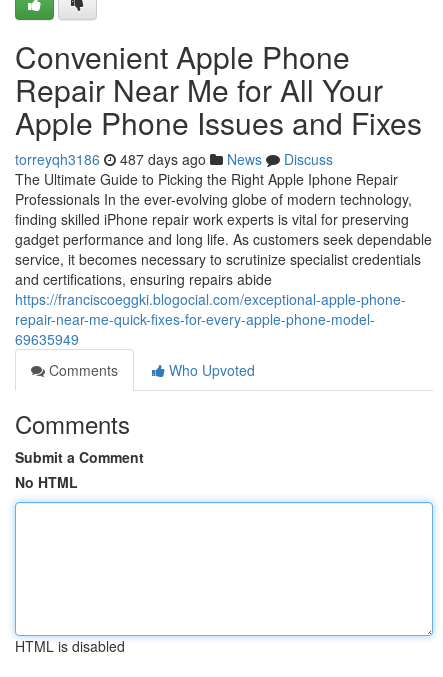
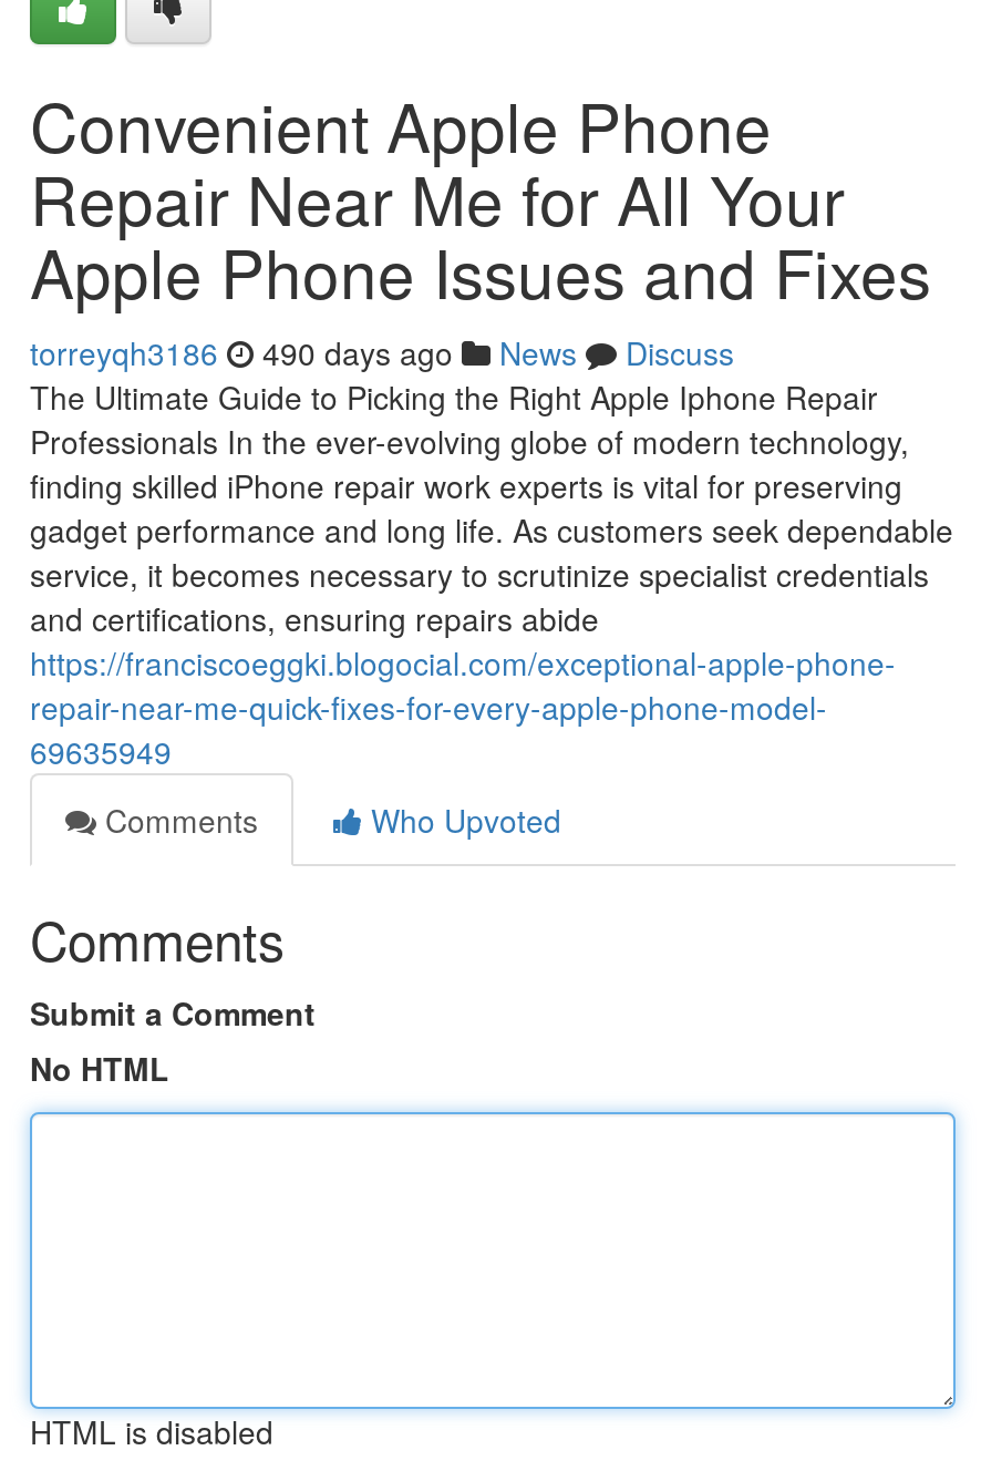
[15,149,333,169] torreyqh3186 487 days ago News Discuss -> [30,330,734,374] torreyqh3186 490 days ago News Discuss

